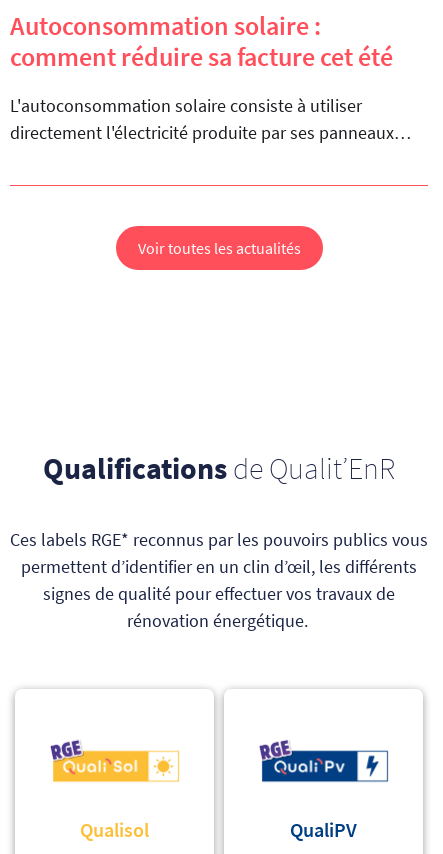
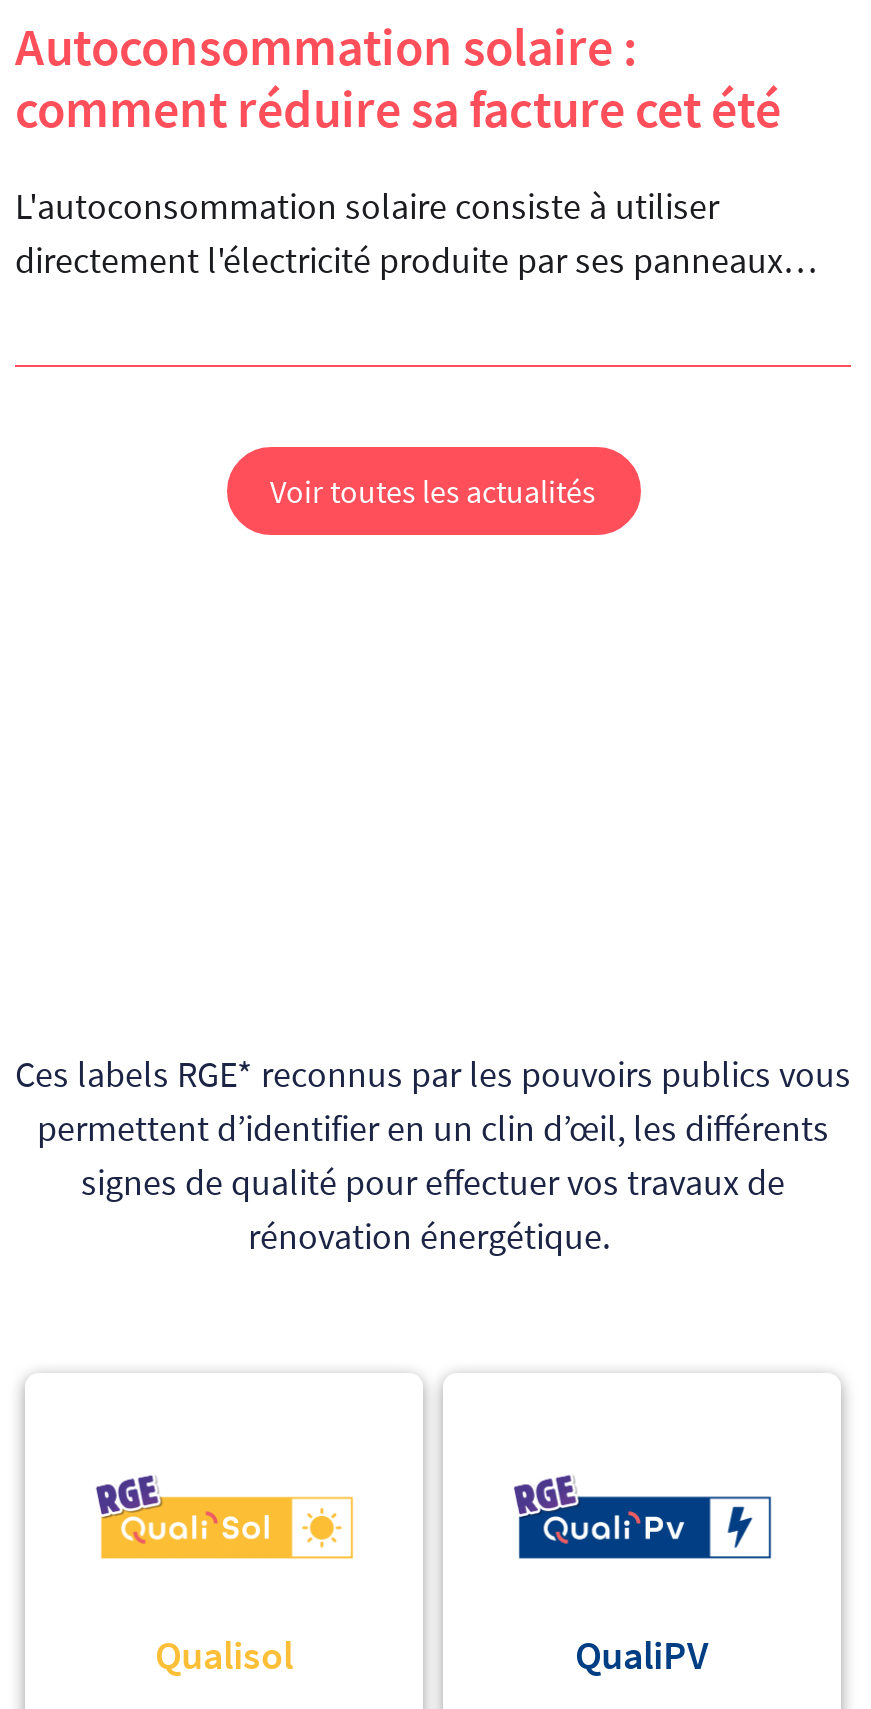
[43,449,395,487] Qualifications de Qualit’EnR -> none

